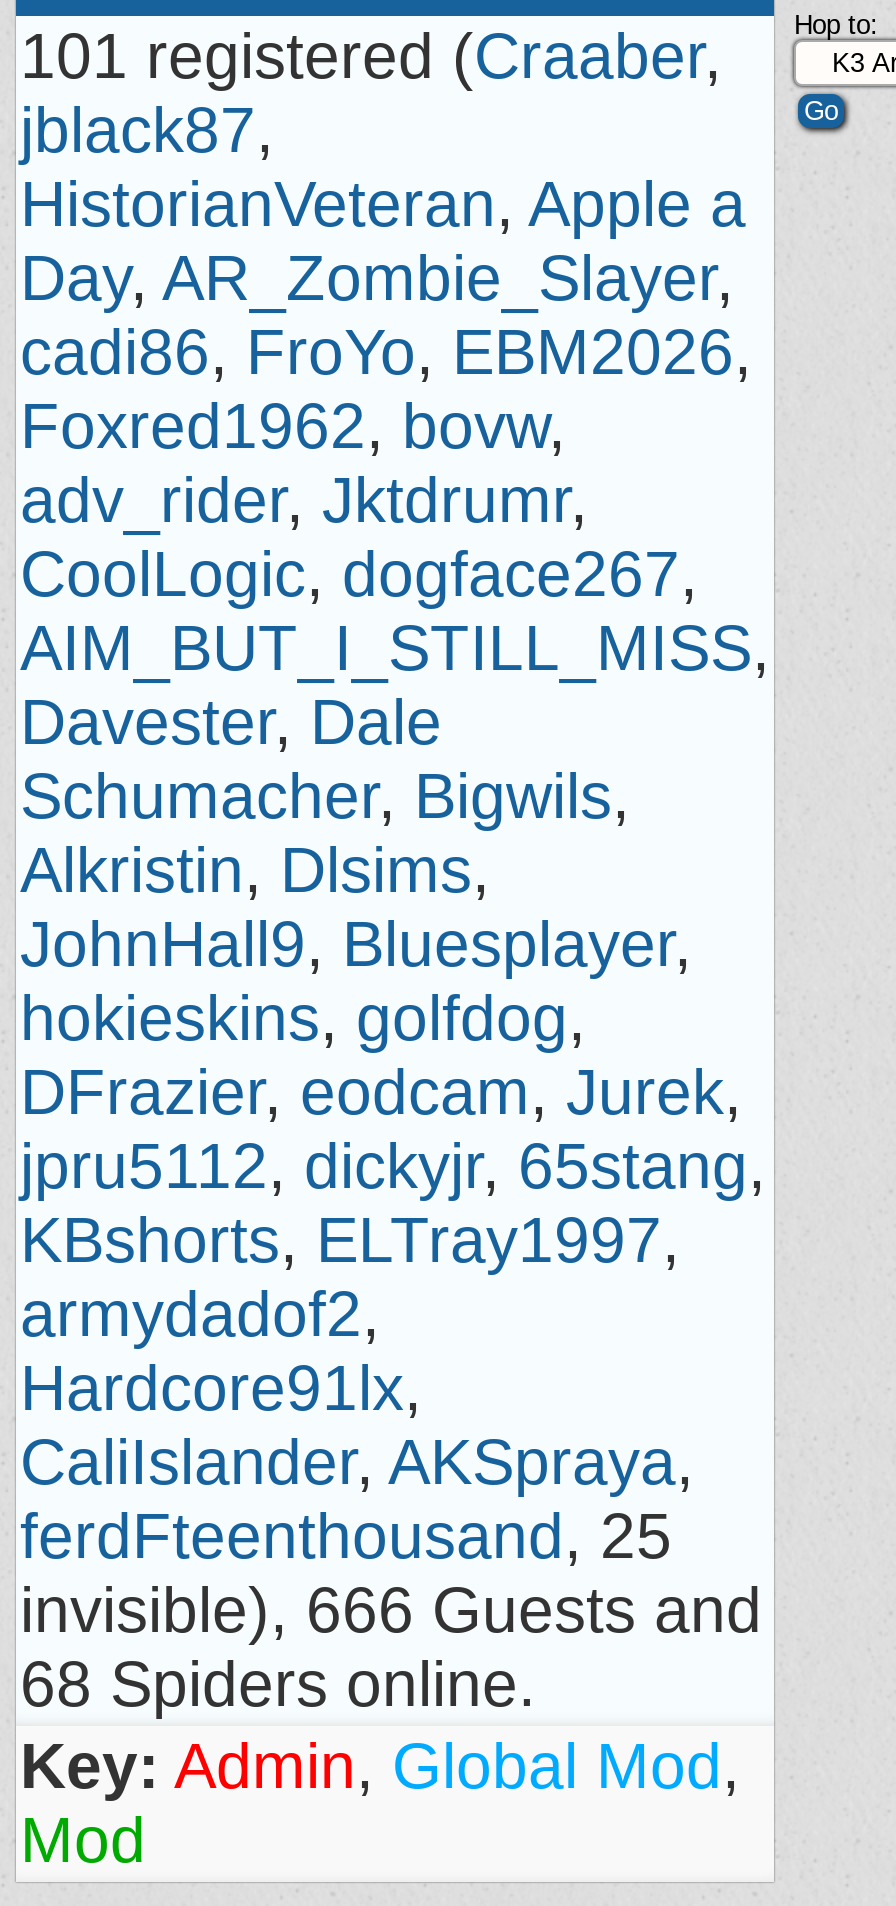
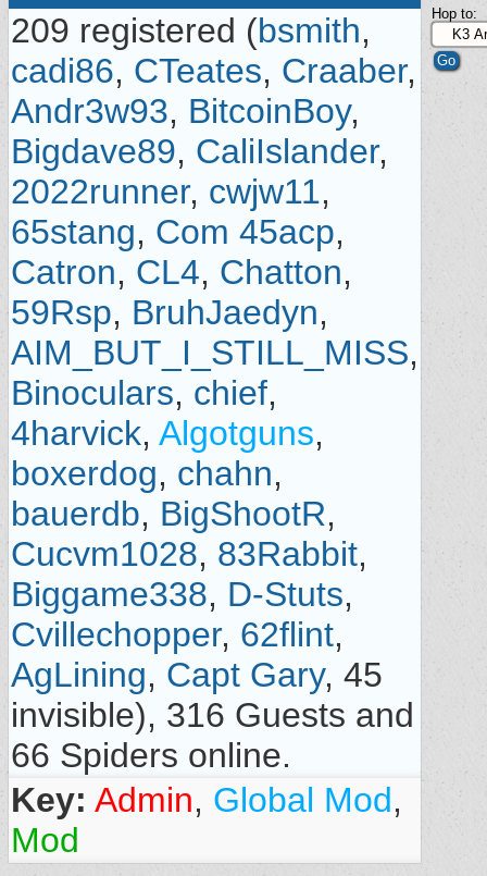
[20,20,752,610] 101 registered (Craaber, | jblack87, | HistorianVeteran, Apple a | Day, AR_Zombie_Slayer, | cadi86, FroYo, EBM2026, | Foxred1962, bovw, | adv_rider, Jktdrumr, | CoolLogic, dogface267, -> [11,11,416,332] 209 registered (bsmith, | cadi86, CTeates, Craaber, | Andr3w93, BitcoinBoy, | Bigdave89, CaliIslander, | 2022runner, cwjw11, | 65stang, Com 45acp, | Catron, CL4, Chatton, | 59Rsp, BruhJaedyn,
[20,686,766,1720] Davester, Dale | Schumacher, Bigwils, | Alkristin, Dlsims, | JohnHall9, Bluesplayer, | hokieskins, golfdog, | DFrazier, eodcam, Jurek, | jpru5112, dickyjr, 65stang, | KBshorts, ELTray1997, | armydadof2, | Hardcore91lx, | CaliIslander, AKSpraya, | ferdFteenthousand, 25 | invisible), 666 Guests and | 68 Spiders online. -> [11,373,414,775] Binoculars, chief, | 4harvick, Algotguns, | boxerdog, chahn, | bauerdb, BigShootR, | Cucvm1028, 83Rabbit, | Biggame338, D-Stuts, | Cvillechopper, 62flint, | AgLining, Capt Gary, 45 | invisible), 316 Guests and | 66 Spiders online.

